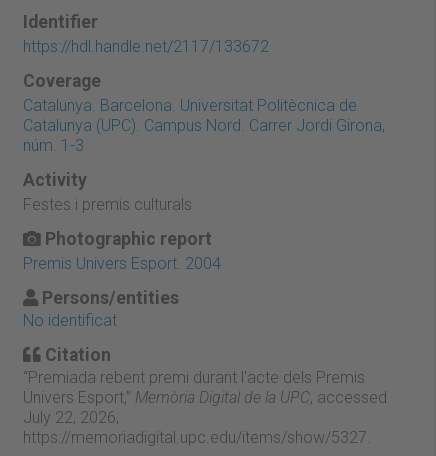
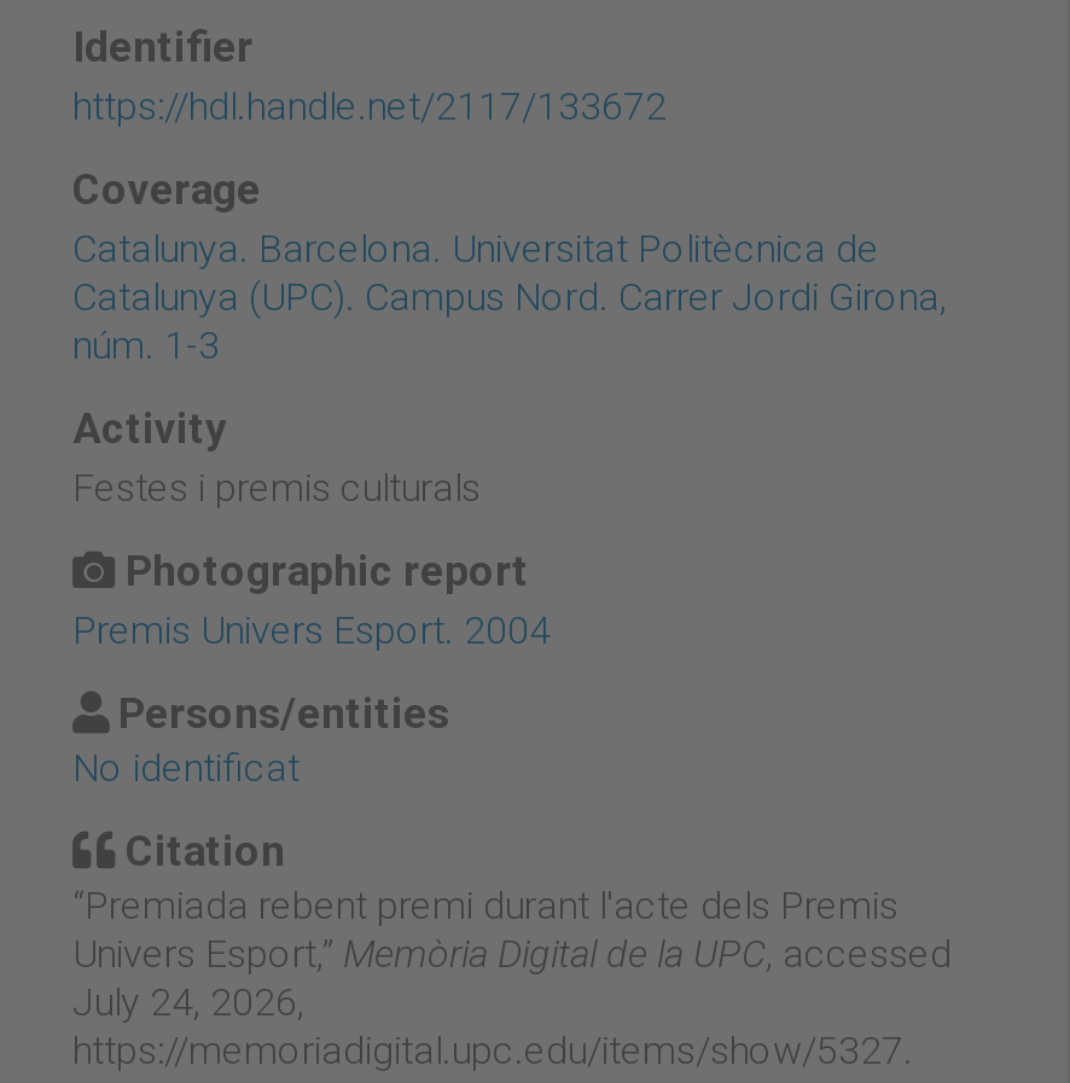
[23,408,119,427] July 22, 2026, -> [72,979,304,1025] July 24, 2026,

